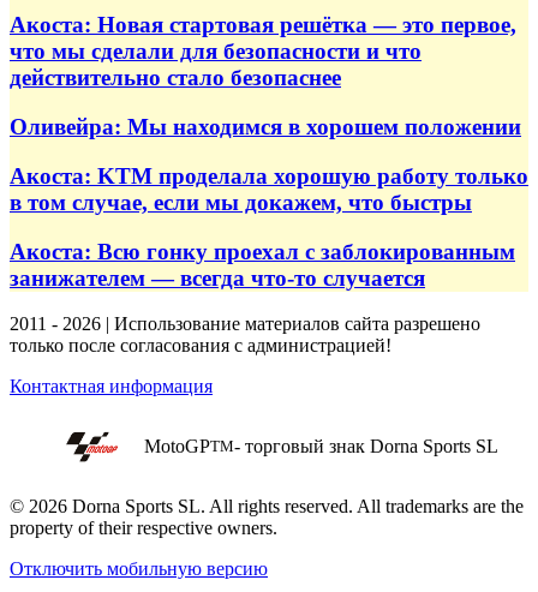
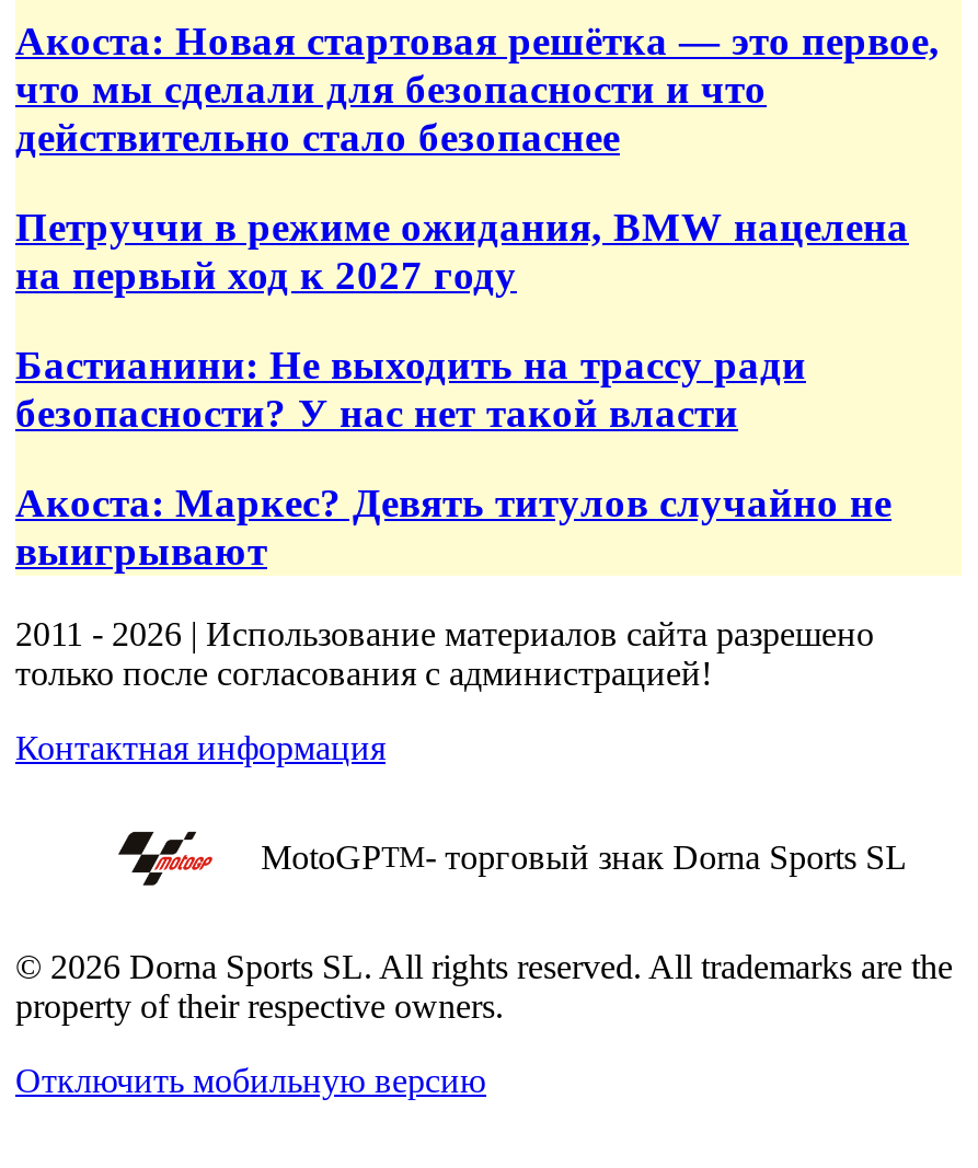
[10,114,521,139] Оливейра: Мы находимся в хорошем положении -> [15,204,909,298] Петруччи в режиме ожидания, BMW нацелена | на первый ход к 2027 году
[10,163,528,215] Акоста: KTM проделала хорошую работу только | в том случае, если мы докажем, что быстры -> [15,341,806,435] Бастианини: Не выходить на трассу ради | безопасности? У нас нет такой власти
[10,238,515,290] Акоста: Всю гонку проехал с заблокированным | занижателем — всегда что-то случается -> [15,479,891,573] Акоста: Маркес? Девять титулов случайно не | выигрывают

